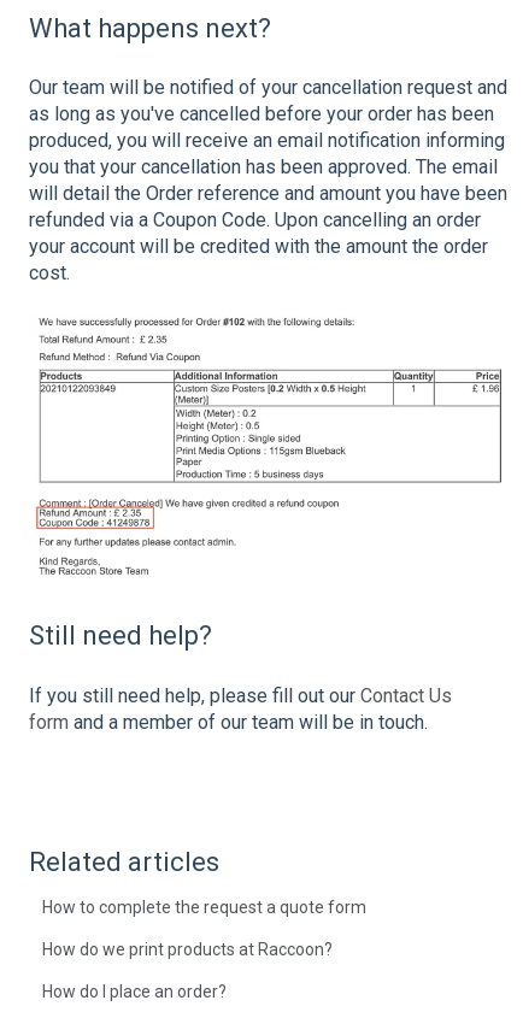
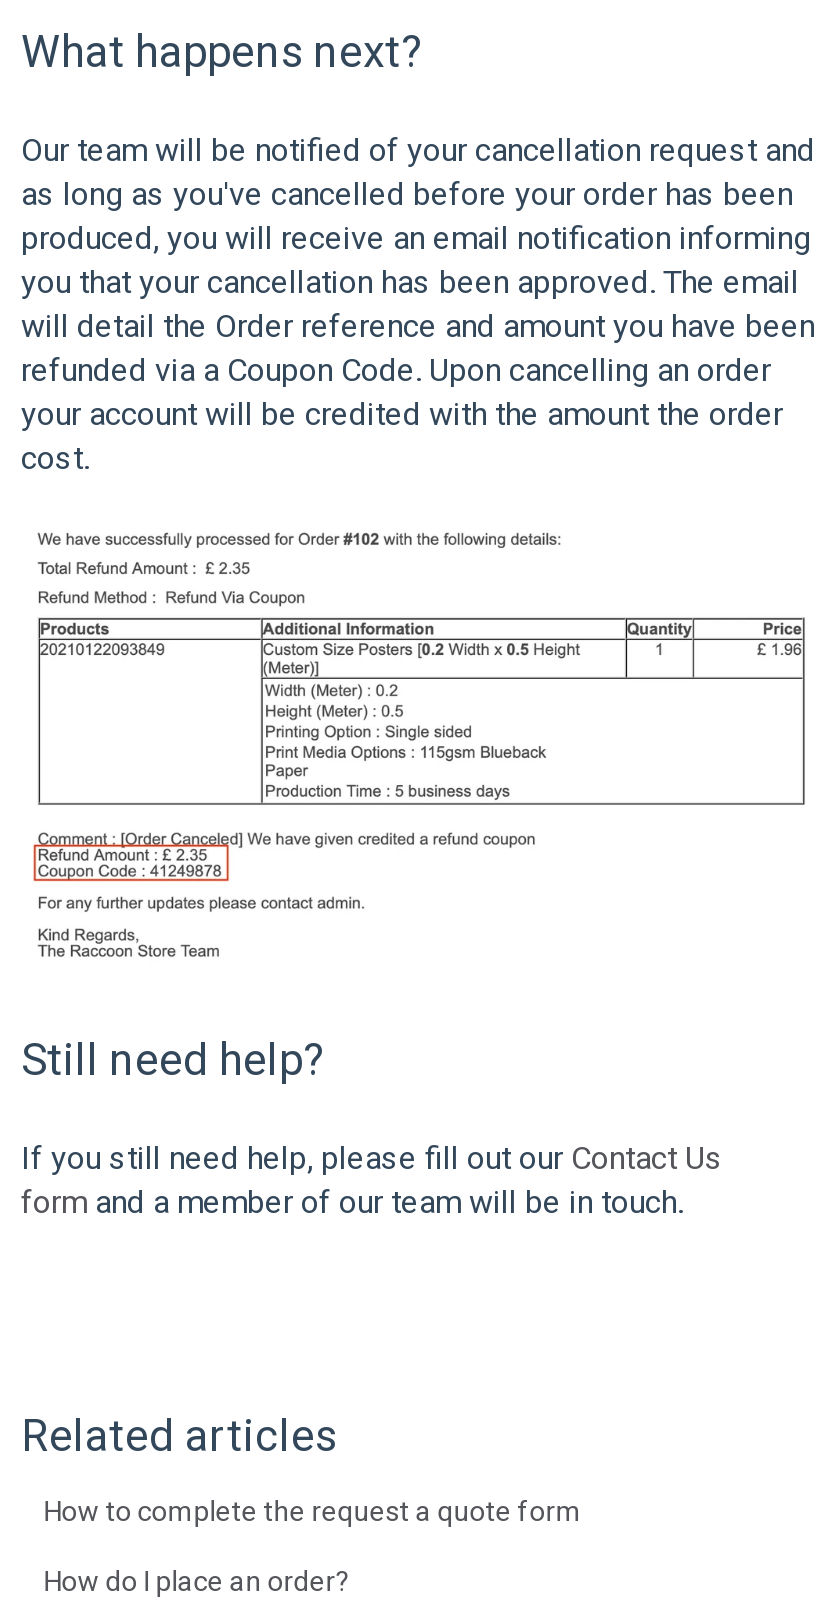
[42,940,333,959] How do we print products at Raccoon? -> none

